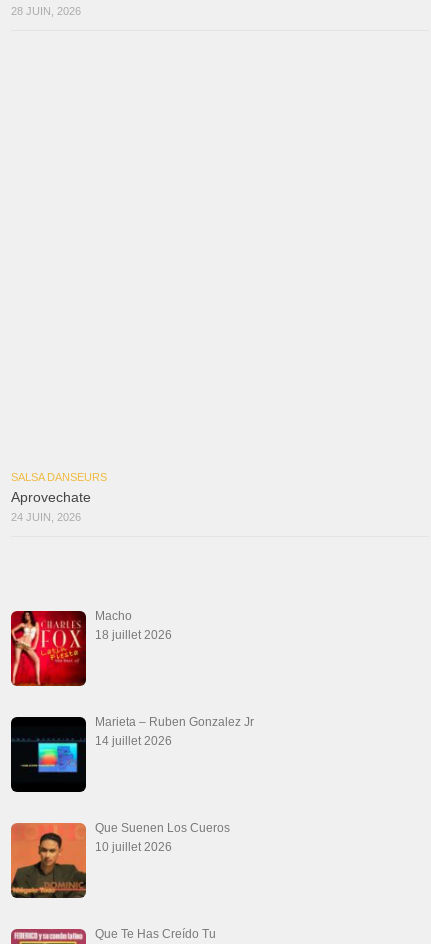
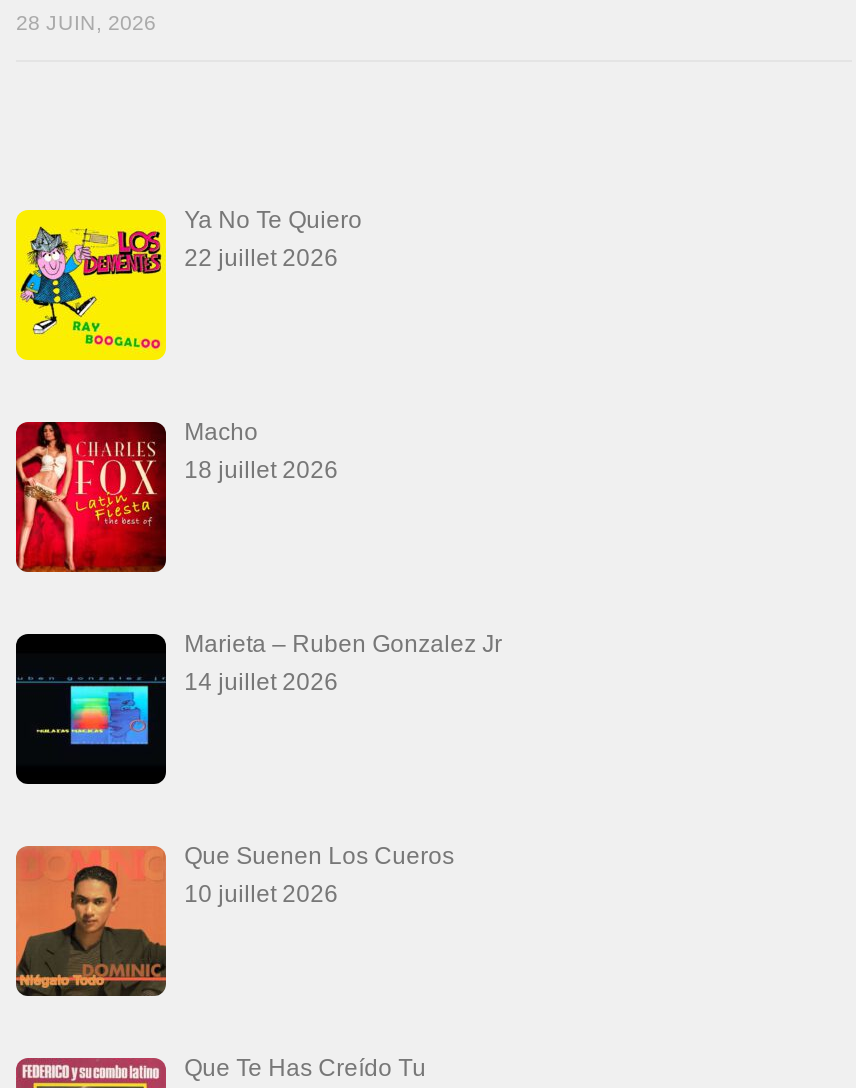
none -> [14,262,168,362] [image]
[11,471,107,523] SALSA DANSEURS | Aprovechate | 24 JUIN, 2026 -> [184,206,362,272] Ya No Te Quiero | 22 juillet 2026

